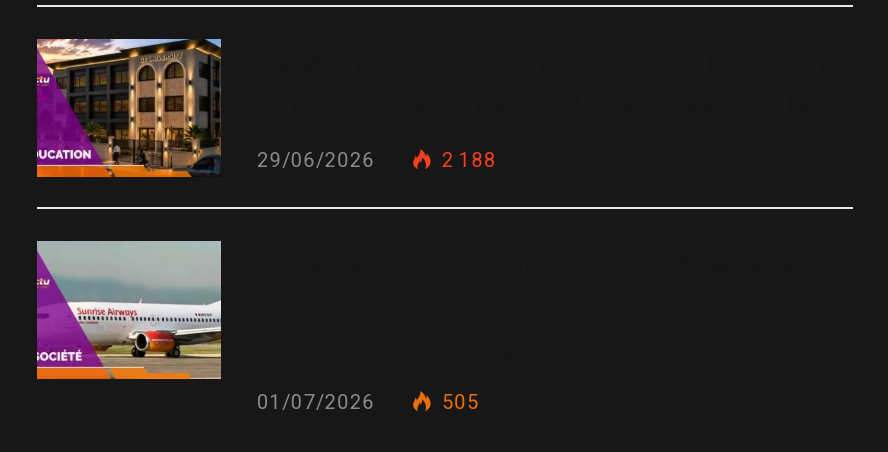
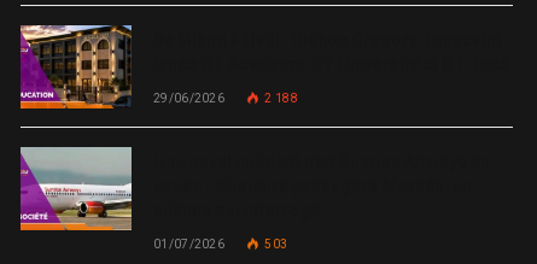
[442,391,479,413] 505 -> [265,238,287,251] 503

